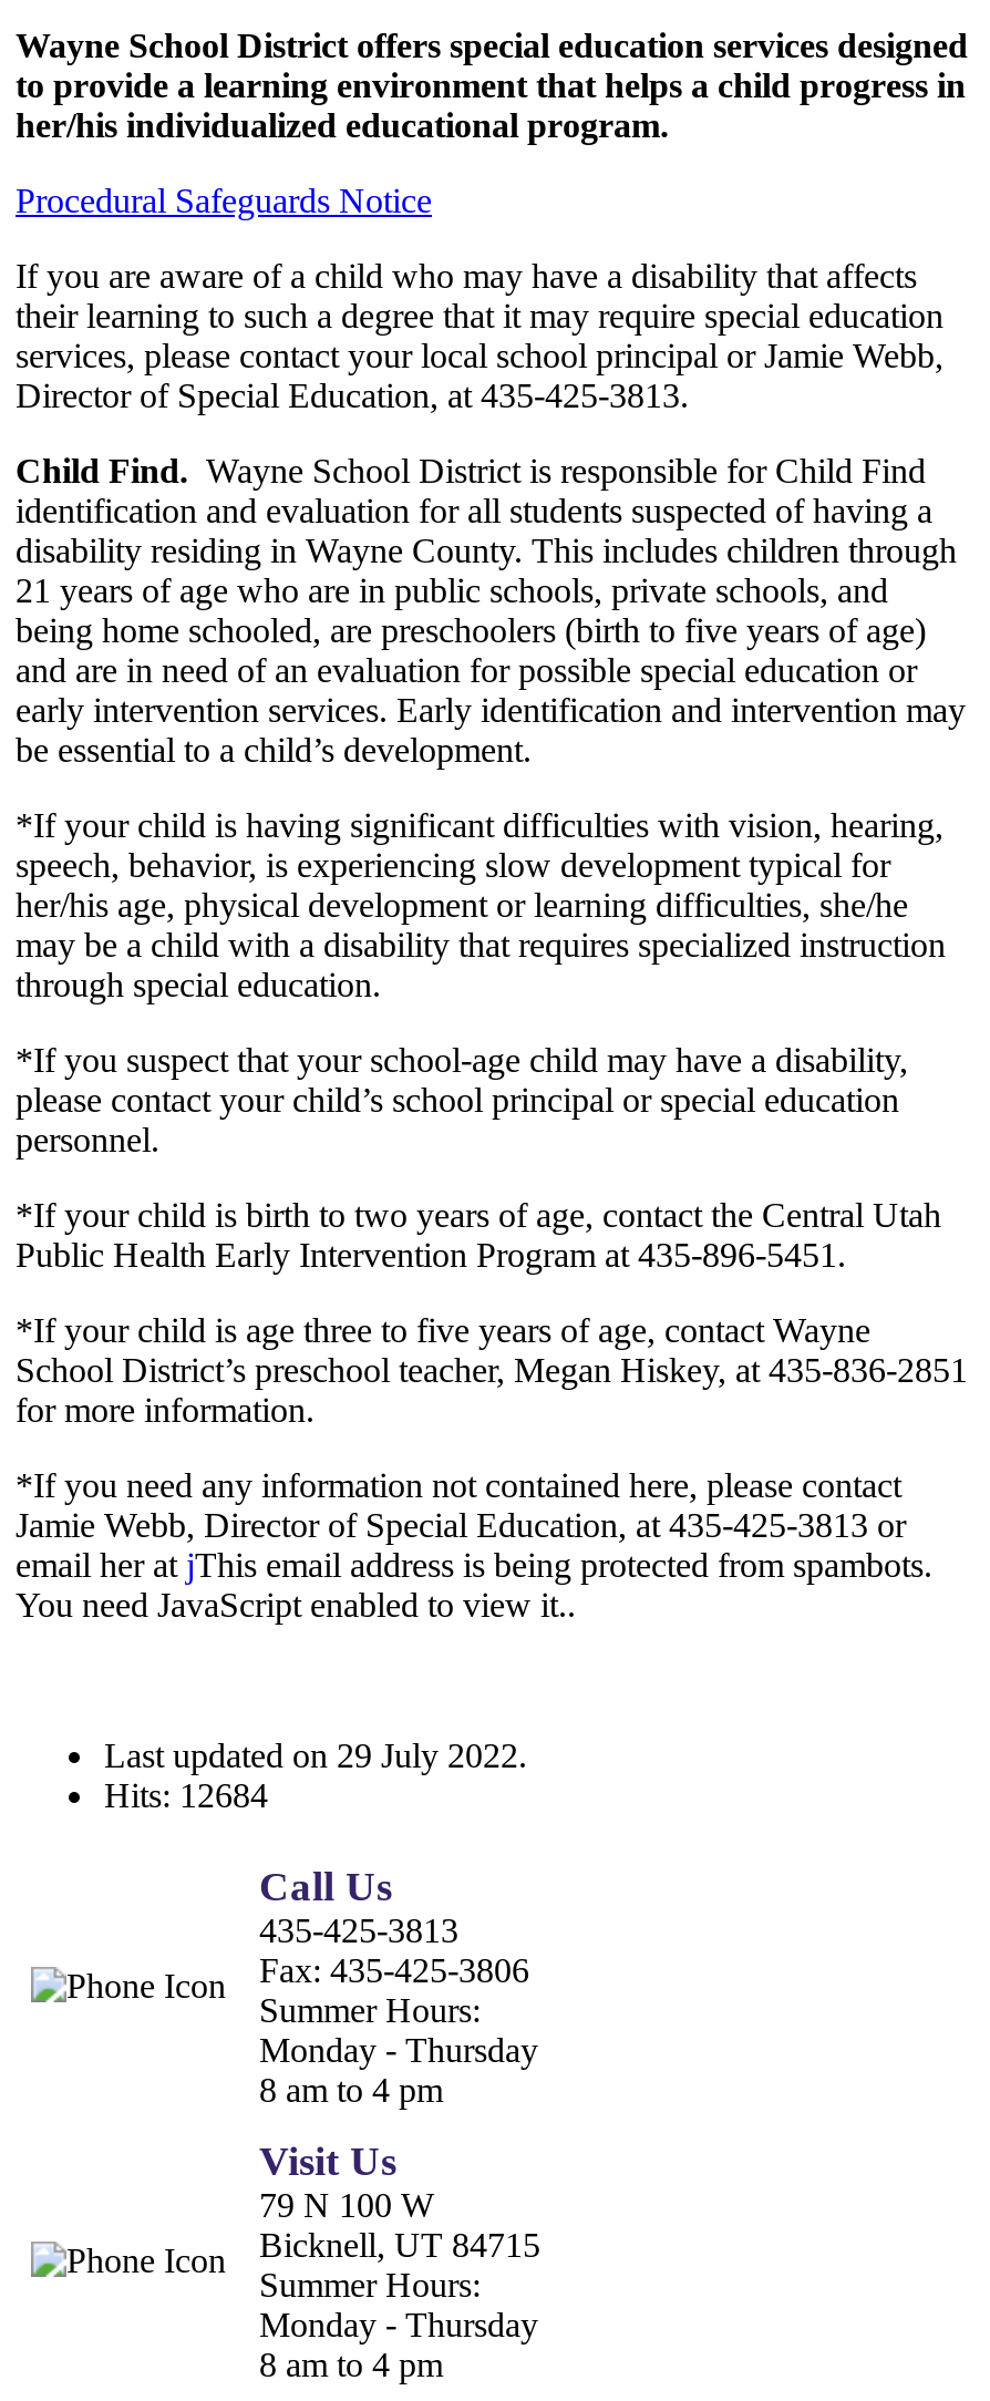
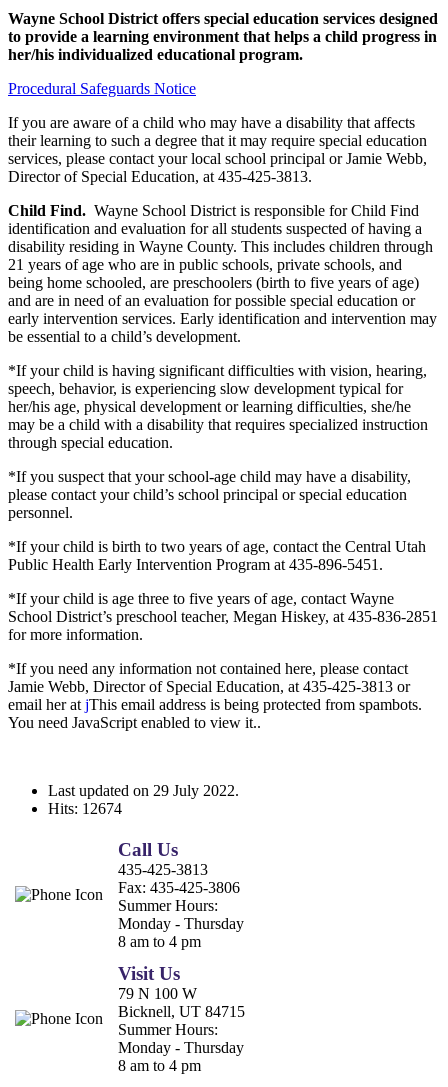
[104,1775,268,1813] Hits: 12684 -> [48,800,122,817] Hits: 12674

